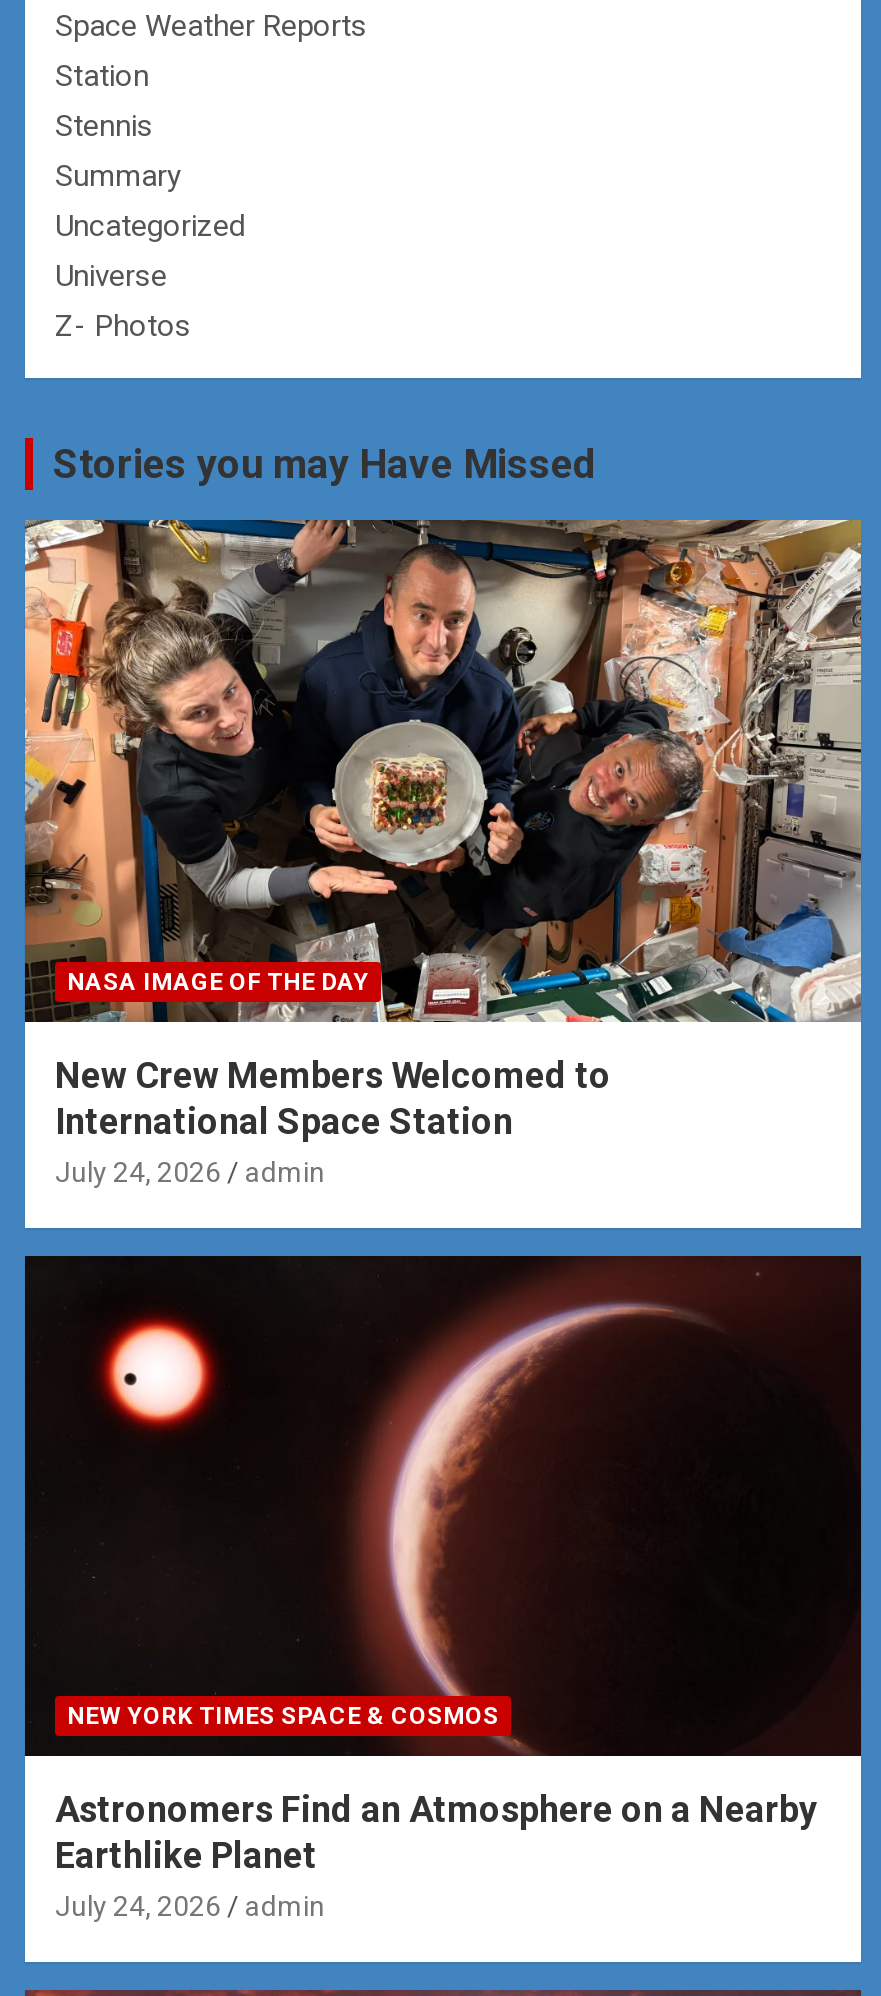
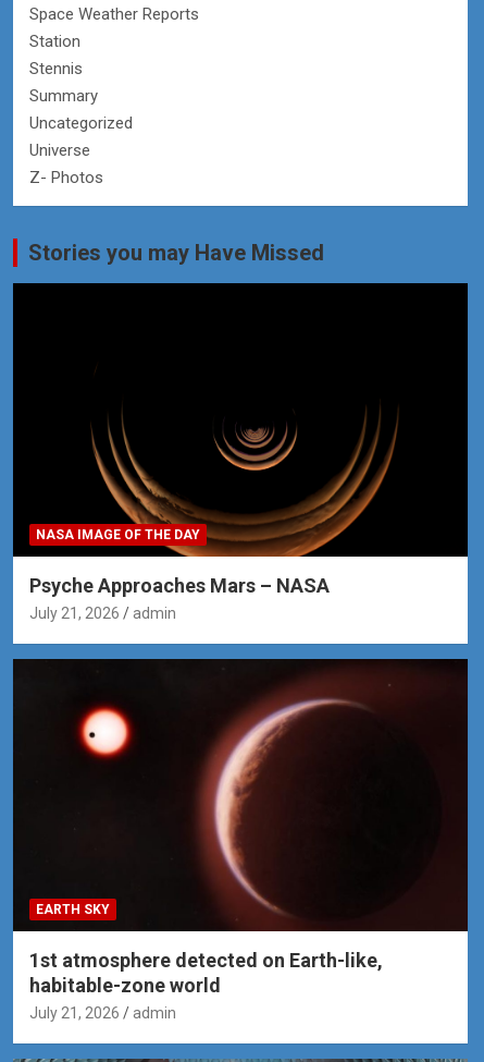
[23,518,863,1187] [image] | New Crew Members Welcomed to | International Space Station | July 24, 2026 -> [12,282,469,622] [image] | Psyche Approaches Mars – NASA | July 21, 2026
moved [373,1258,685,1688] -> [203,660,373,894]: [image]
[97,1312,247,1440] [image] -> [53,691,135,760] [image]
[67,1703,499,1731] NEW YORK TIMES SPACE & COSMOS -> [36,902,110,918] EARTH SKY
[55,1789,817,1923] Astronomers Find an Atmosphere on a Nearby | Earthlike Planet | July 24, 2026 -> [29,949,383,1022] 1st atmosphere detected on Earth-like, | habitable-zone world | July 21, 2026

